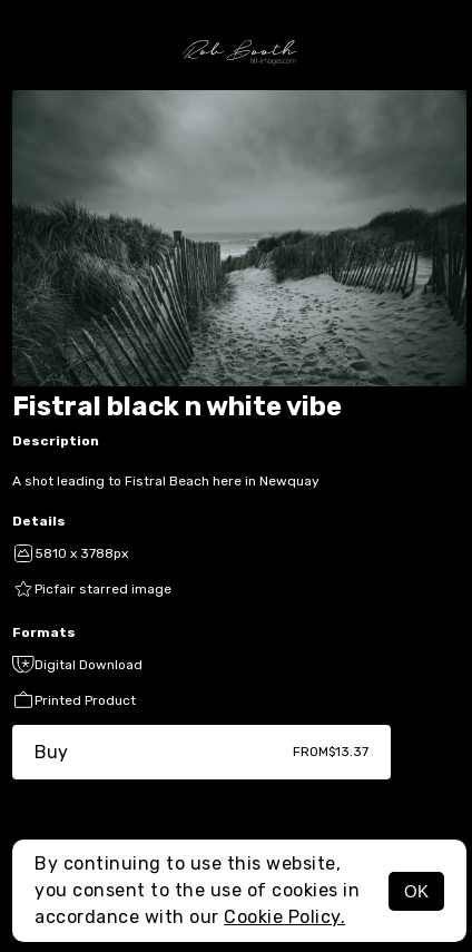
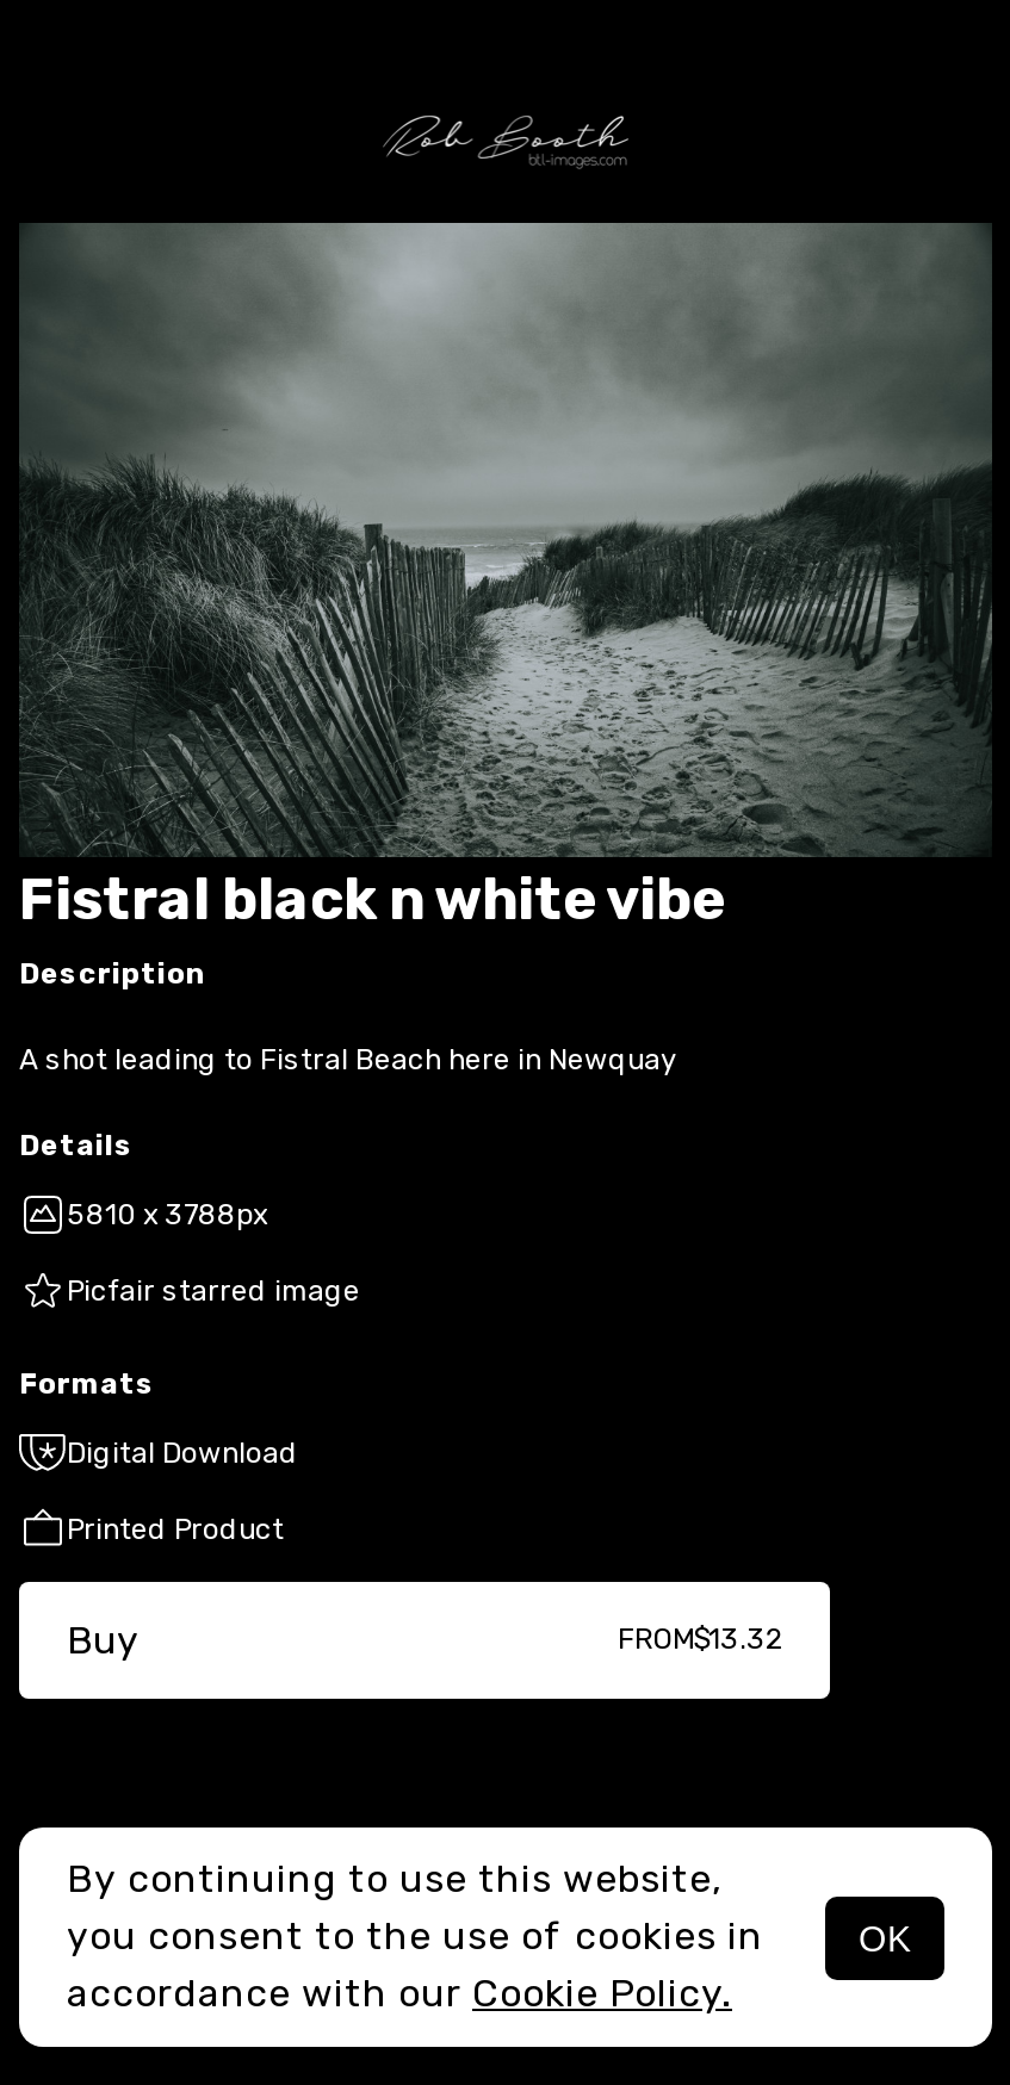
[293,744,368,760] FROM$13.37 -> [618,1623,782,1656] FROM$13.32

